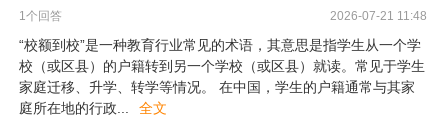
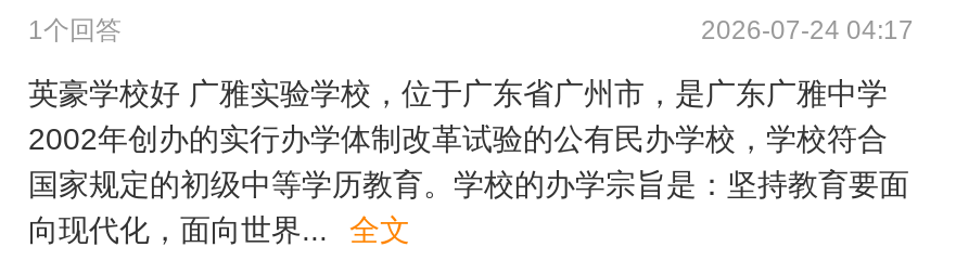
[330,9,427,23] 2026-07-21 11:48 -> [701,15,914,45] 2026-07-24 04:17
[19,37,425,116] “校额到校”是一种教育行业常见的术语，其意思是指学生从一个学 | 校（或区县）的户籍转到另一个学校（或区县）就读。常见于学生 | 家庭迁移、升学、转学等情况。 在中国，学生的户籍通常与其家 | 庭所在地的行政... -> [28,76,909,247] 英豪学校好 广雅实验学校，位于广东省广州市，是广东广雅中学 | 2002年创办的实行办学体制改革试验的公有民办学校，学校符合 | 国家规定的初级中等学历教育。学校的办学宗旨是：坚持教育要面 | 向现代化，面向世界...

